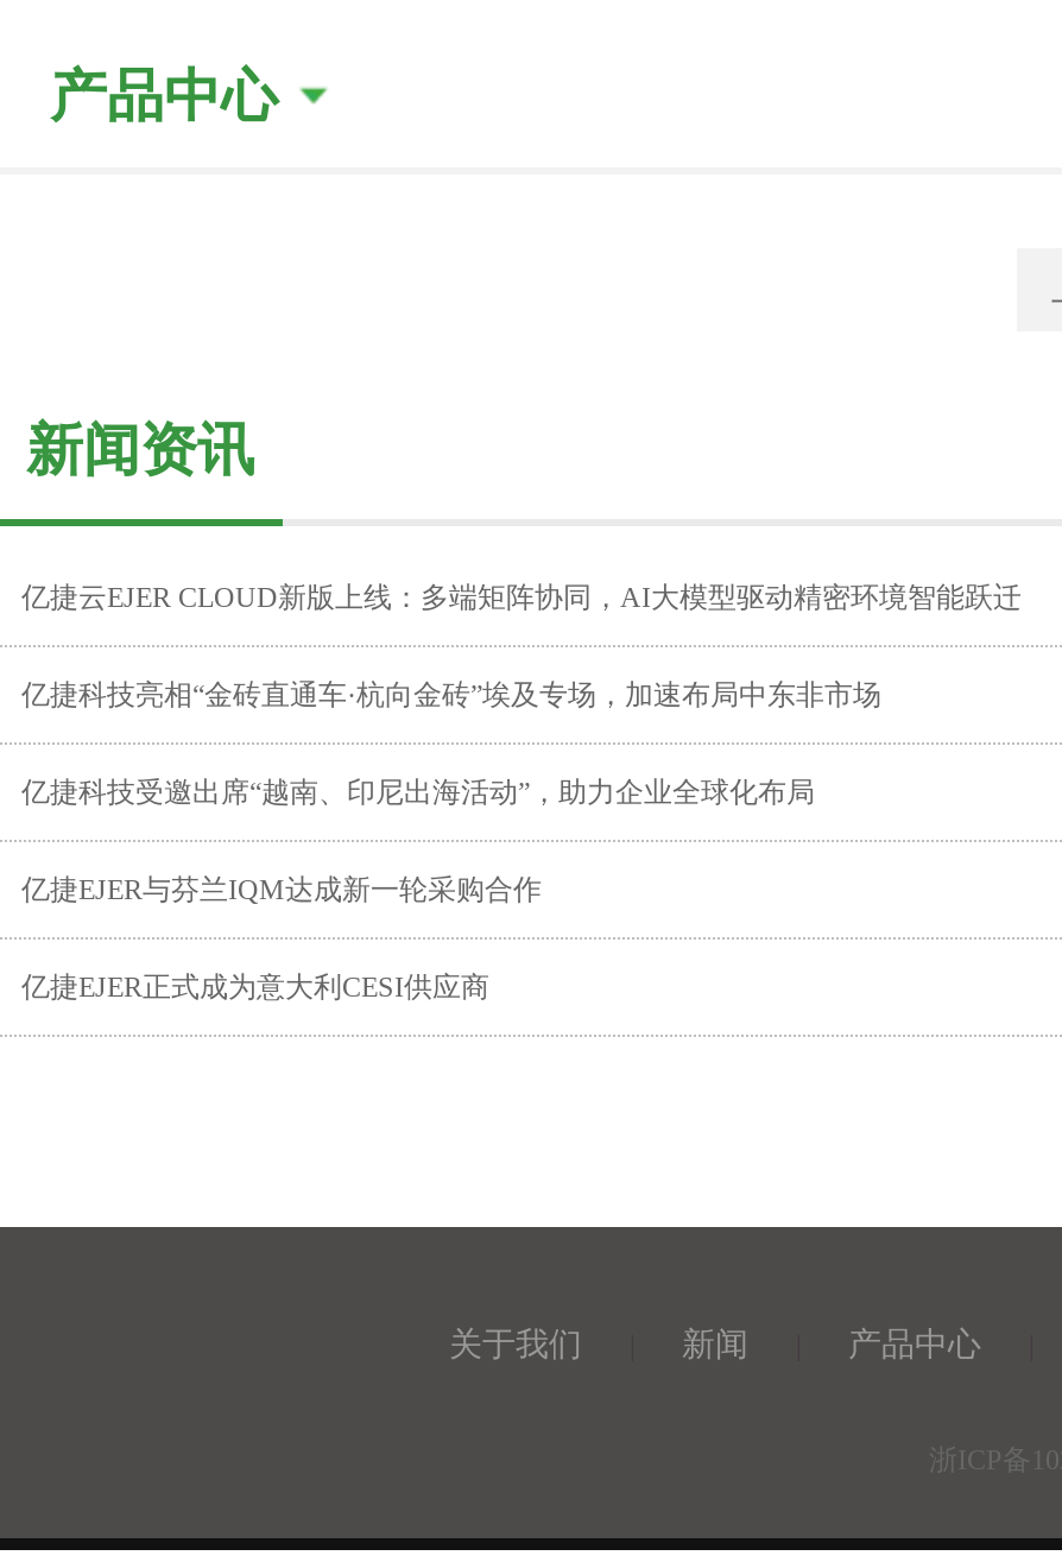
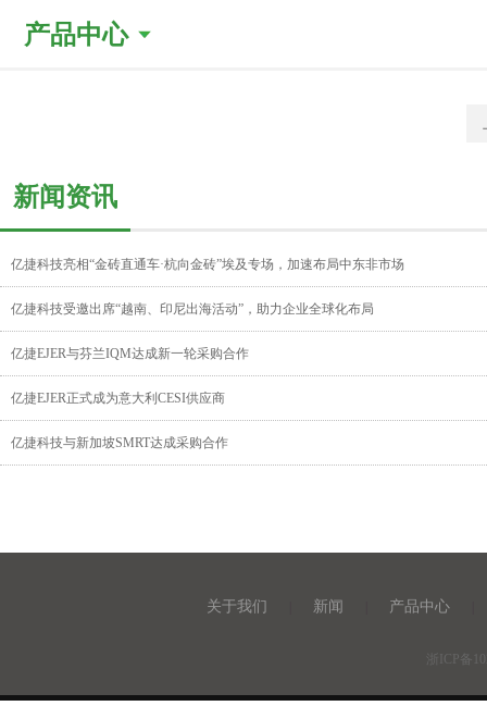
[21,581,1022,614] 亿捷云EJER CLOUD新版上线：多端矩阵协同，AI大模型驱动精密环境智能跃迁 -> none
moved [21,678,881,1004] -> [11,257,404,406]: 亿捷科技亮相“金砖直通车·杭向金砖”埃及专场，加速布局中东非市场 | 亿捷科技受邀出席“越南、印尼出海活动”，助力企业全球化布局 | 亿捷EJER与芬兰IQM达成新一轮采购合作 | 亿捷EJER正式成为意大利CESI供应商
none -> [11,435,228,450] 亿捷科技与新加坡SMRT达成采购合作

